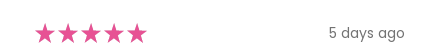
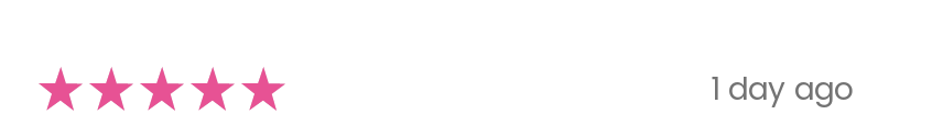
[329,23,405,43] 5 days ago -> [711,66,854,110] 1 day ago

